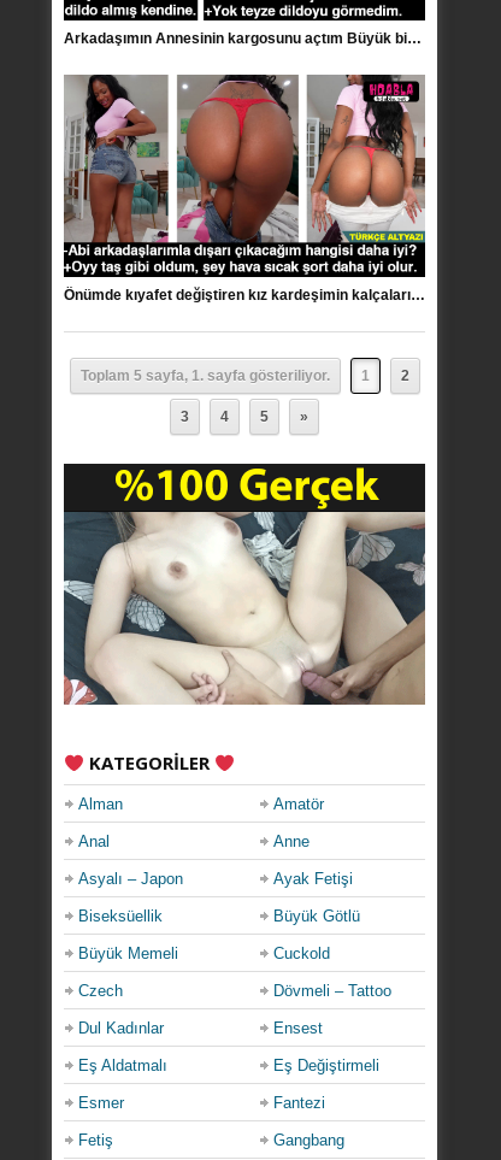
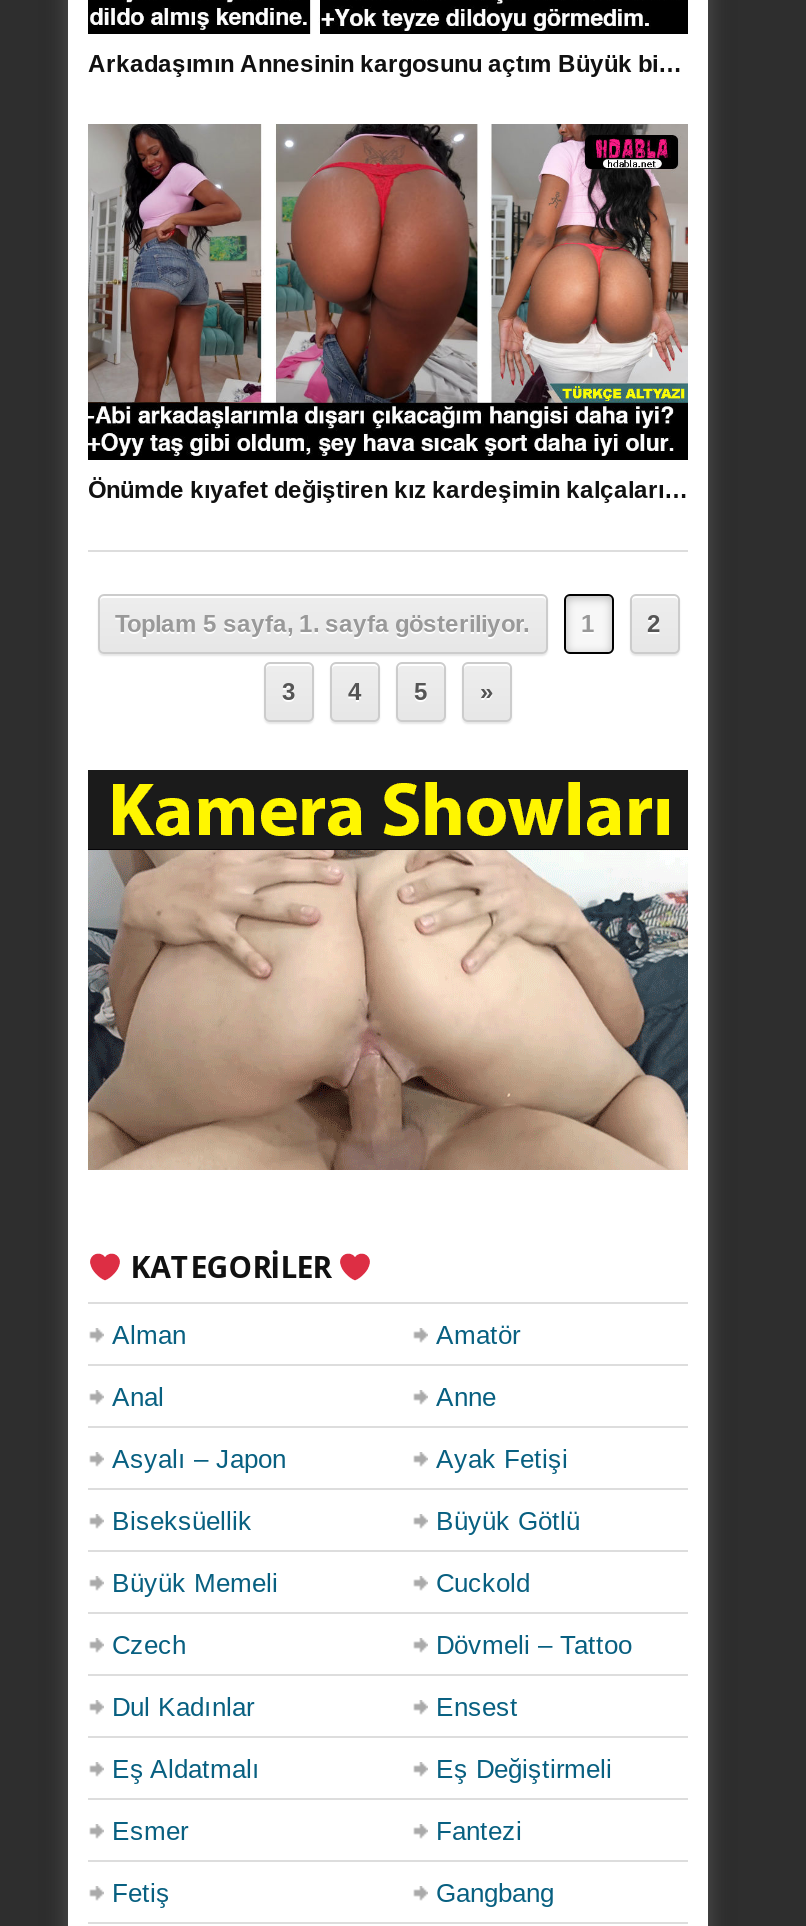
[64,467,426,706] [image] -> [88,776,690,1170] [image]

